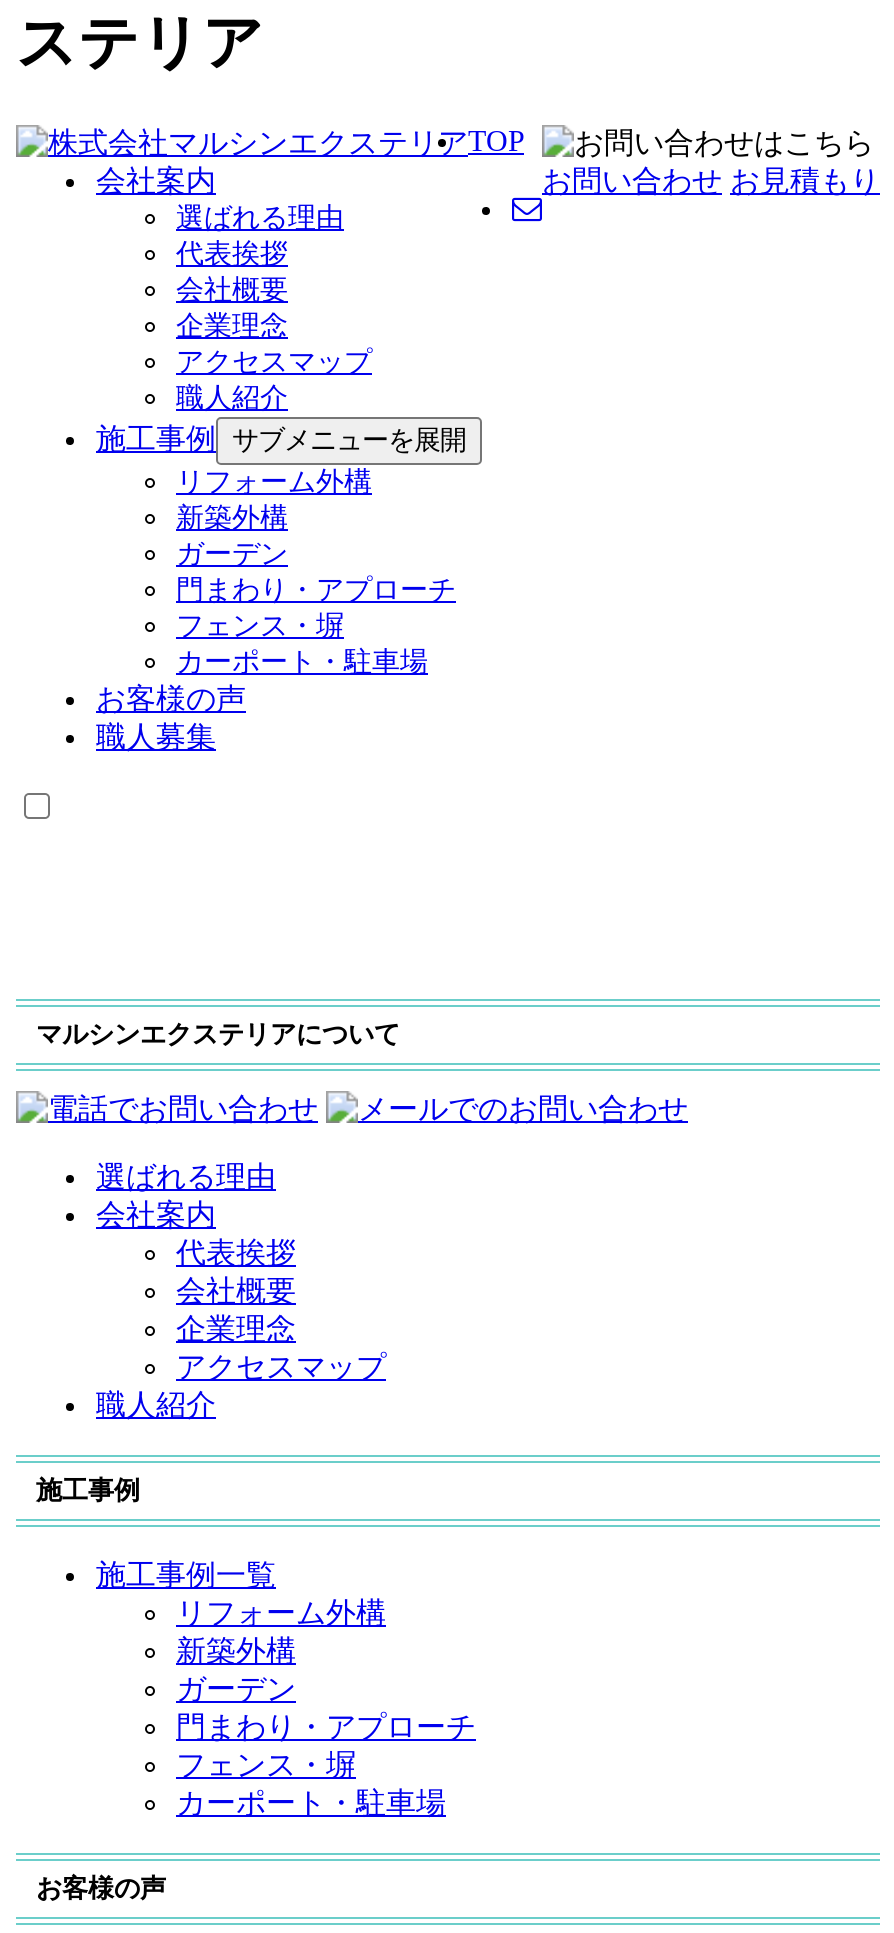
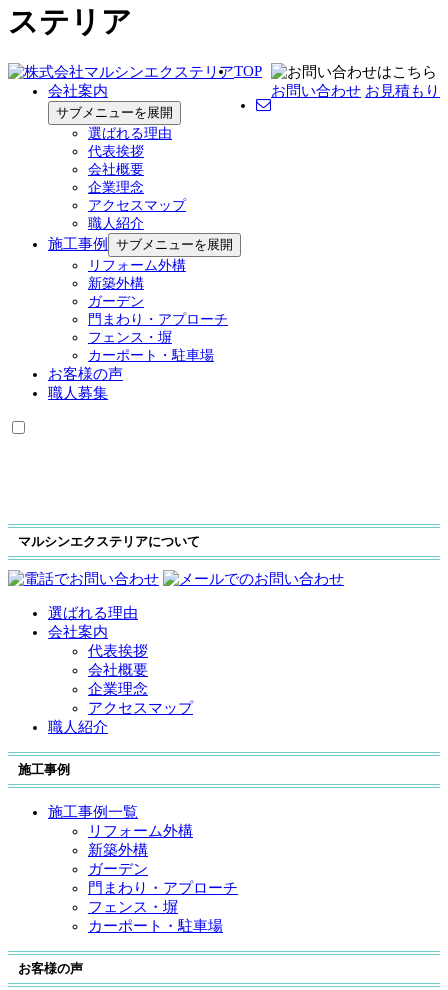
none -> [56,105,173,120] サブメニューを展開

